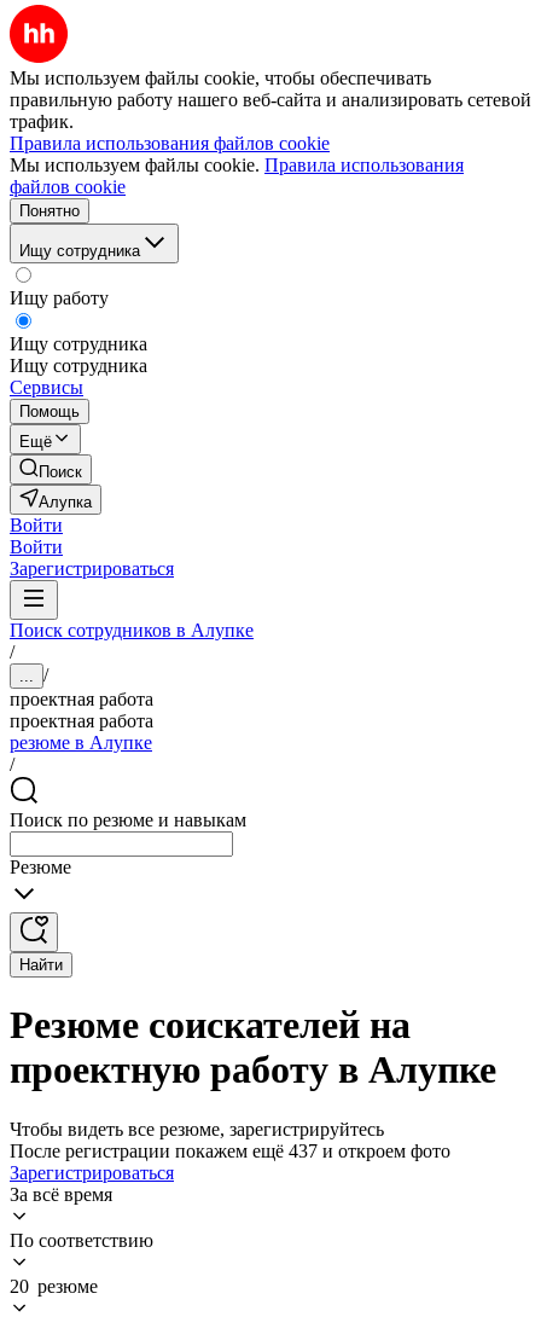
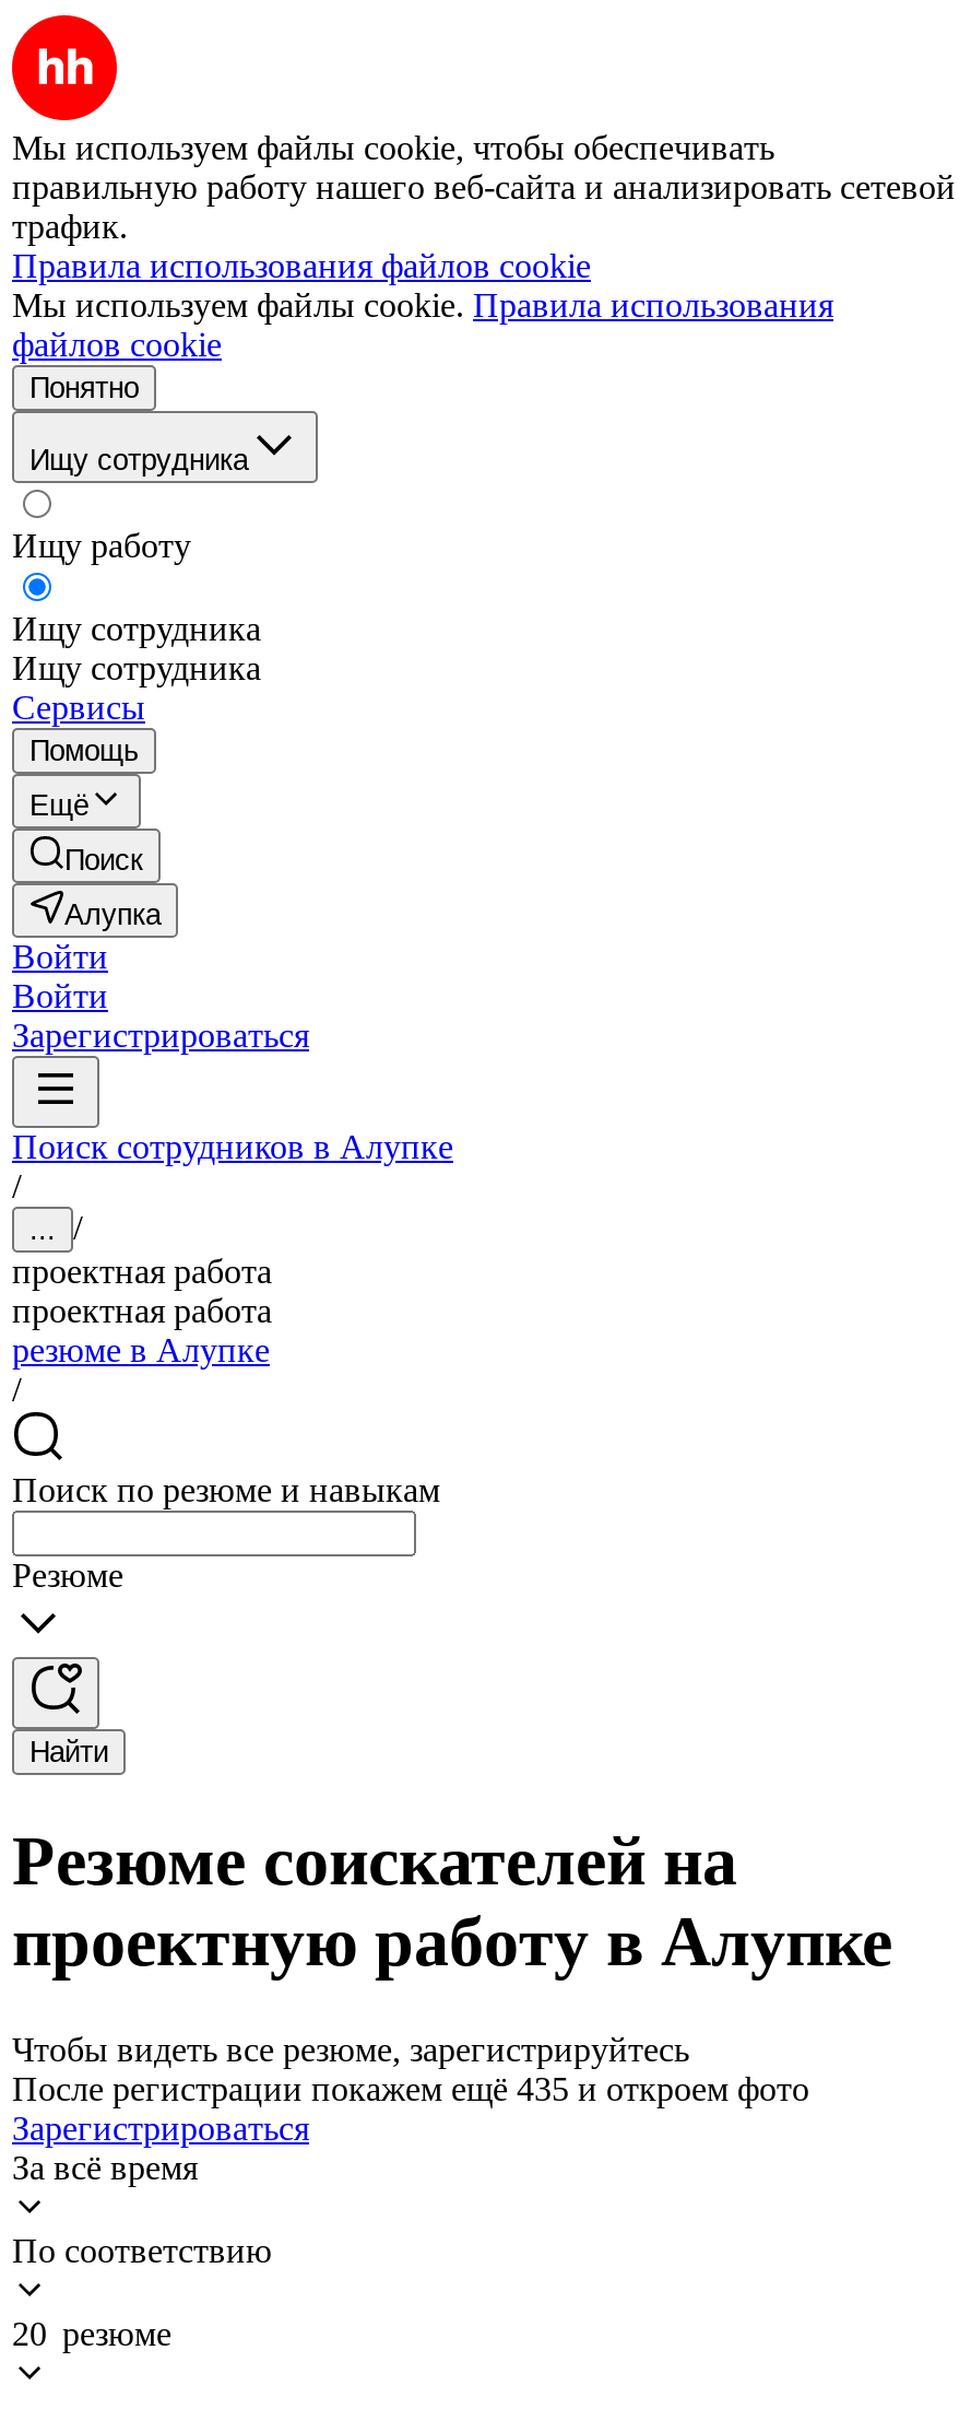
[10,1141,450,1161] После регистрации покажем ещё 437 и откроем фото -> [12,2070,809,2107] После регистрации покажем ещё 435 и откроем фото

